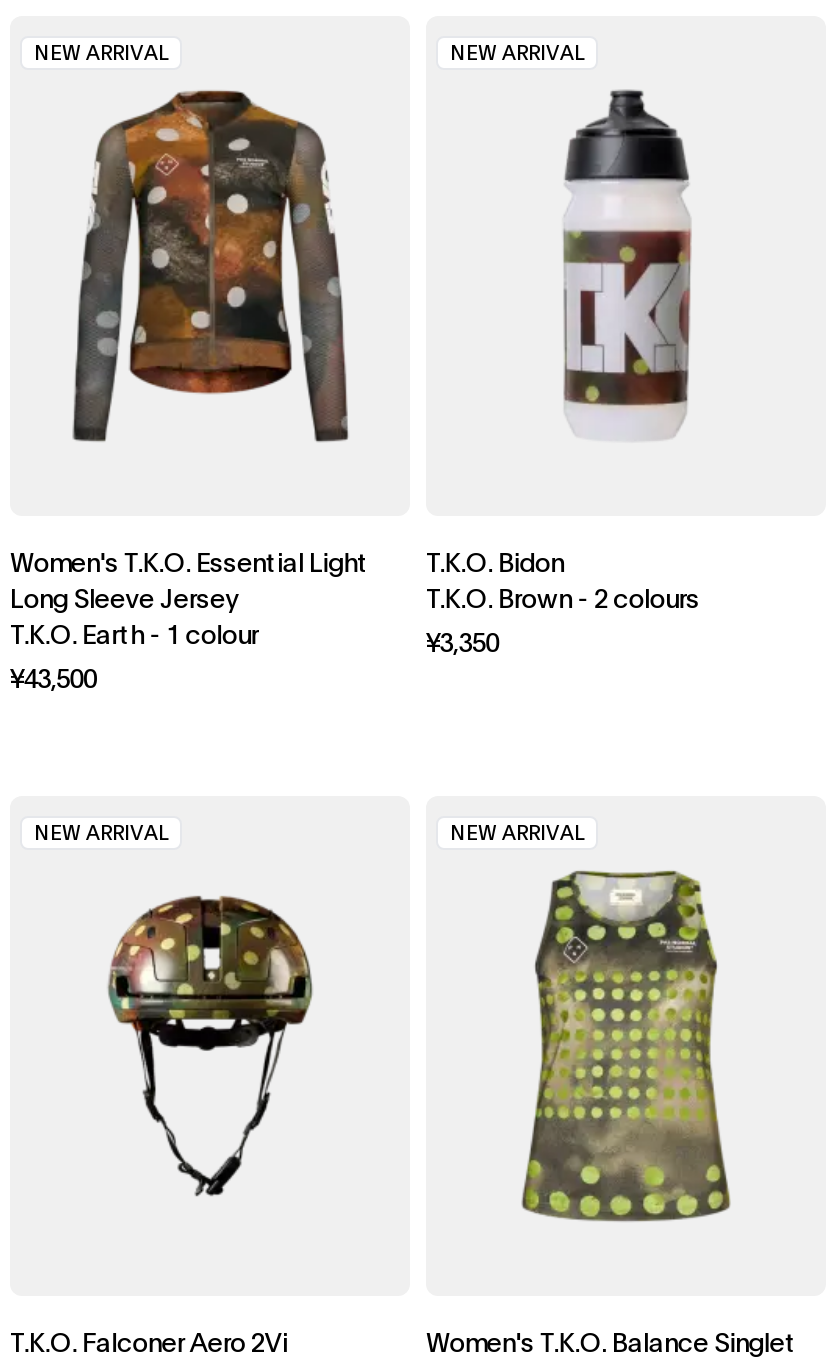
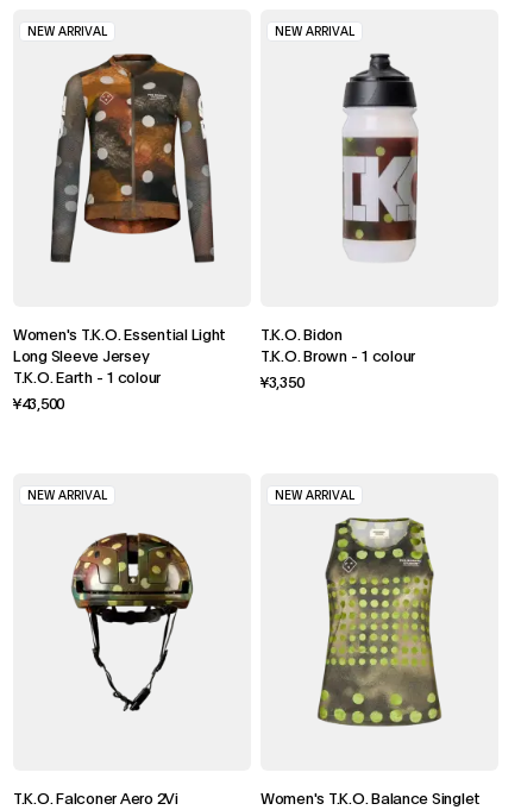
[426,588,699,614] T.K.O. Brown - 2 colours -> [260,350,415,365] T.K.O. Brown - 1 colour

